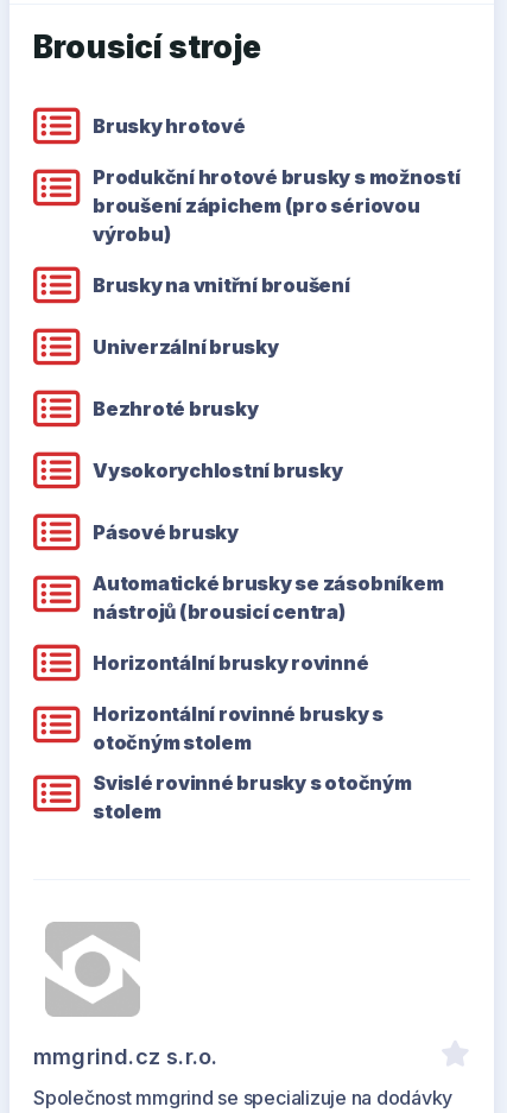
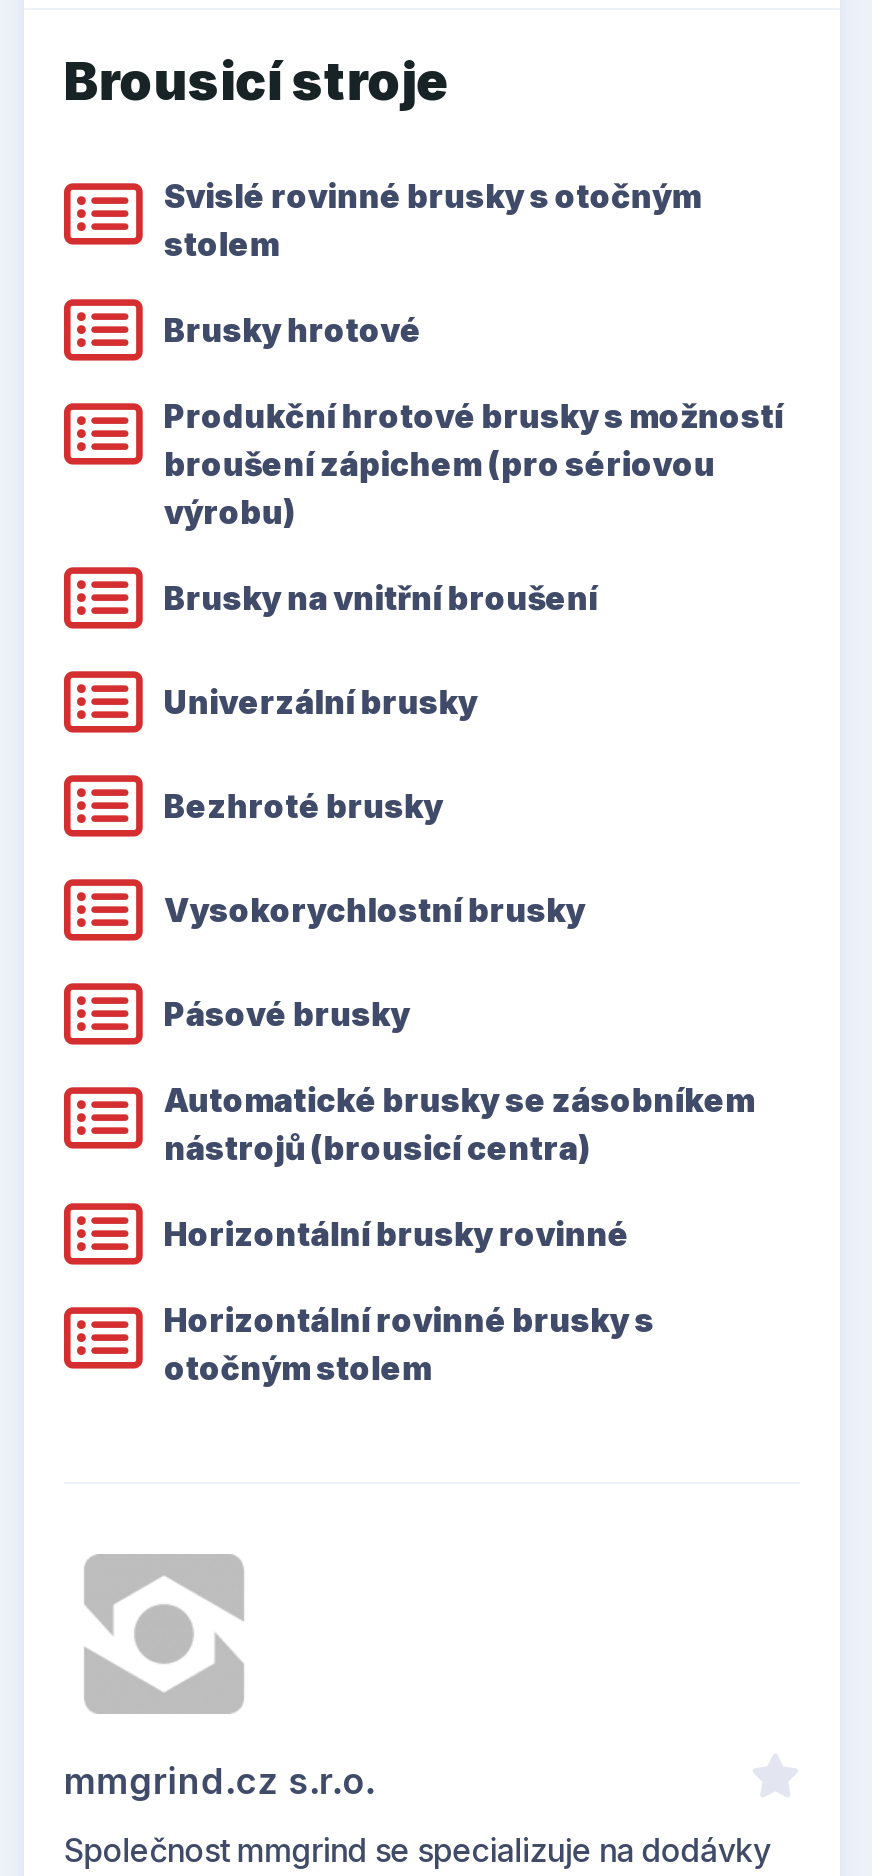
moved [93,114,460,754] -> [164,310,783,1388]: Brusky hrotové | Produkční hrotové brusky s možností | broušení zápichem (pro sériovou | ... | Horizontální rovinné brusky s | otočným stolem
moved [93,771,412,823] -> [164,176,701,264]: Svislé rovinné brusky s otočným | stolem

